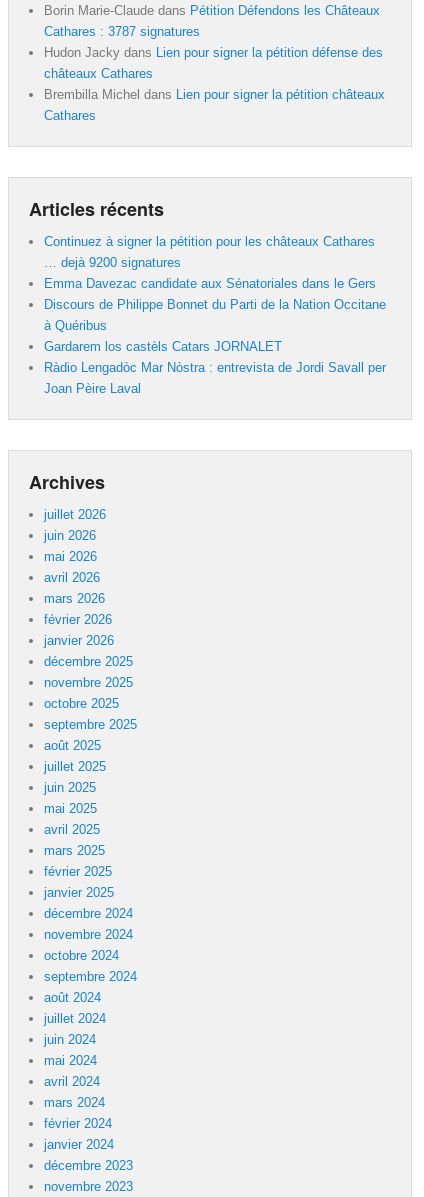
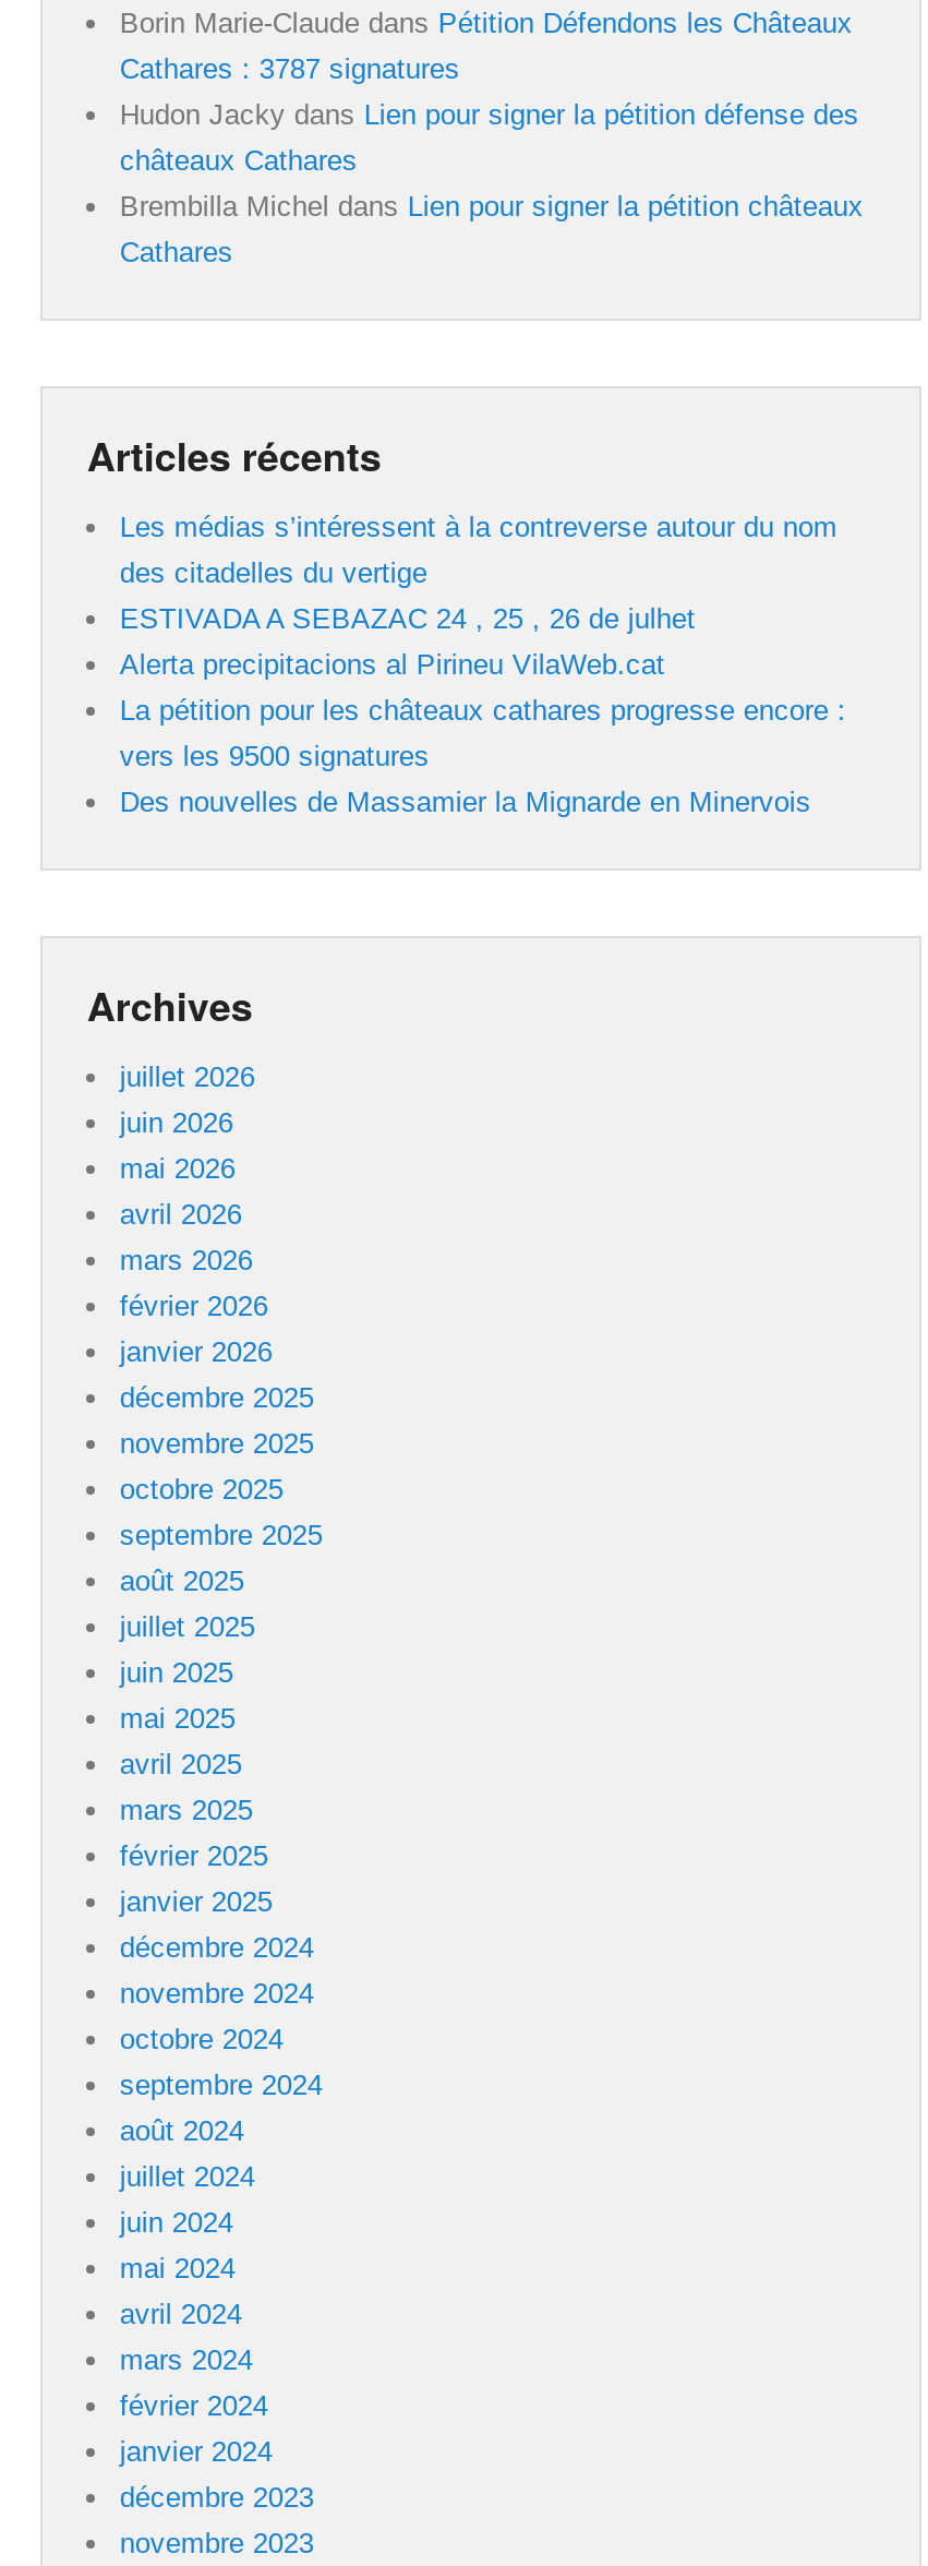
[44,234,386,396] Continuez à signer la pétition pour les châteaux Cathares | … dejà 9200 signatures | Emma Davezac candidate aux Sénatoriales dans le Gers | Discours de Philippe Bonnet du Parti de la Nation Occitane | à Quéribus | Gardarem los castèls Catars JORNALET | Ràdio Lengadòc Mar Nòstra : entrevista de Jordi Savall per | Joan Pèire Laval -> [120,511,846,819] Les médias s’intéressent à la contreverse autour du nom | des citadelles du vertige | ESTIVADA A SEBAZAC 24 , 25 , 26 de julhet | Alerta precipitacions al Pirineu VilaWeb.cat | La pétition pour les châteaux cathares progresse encore : | vers les 9500 signatures | Des nouvelles de Massamier la Mignarde en Minervois

